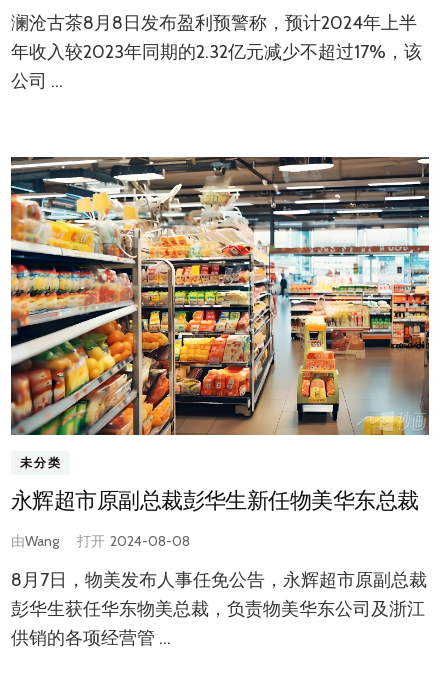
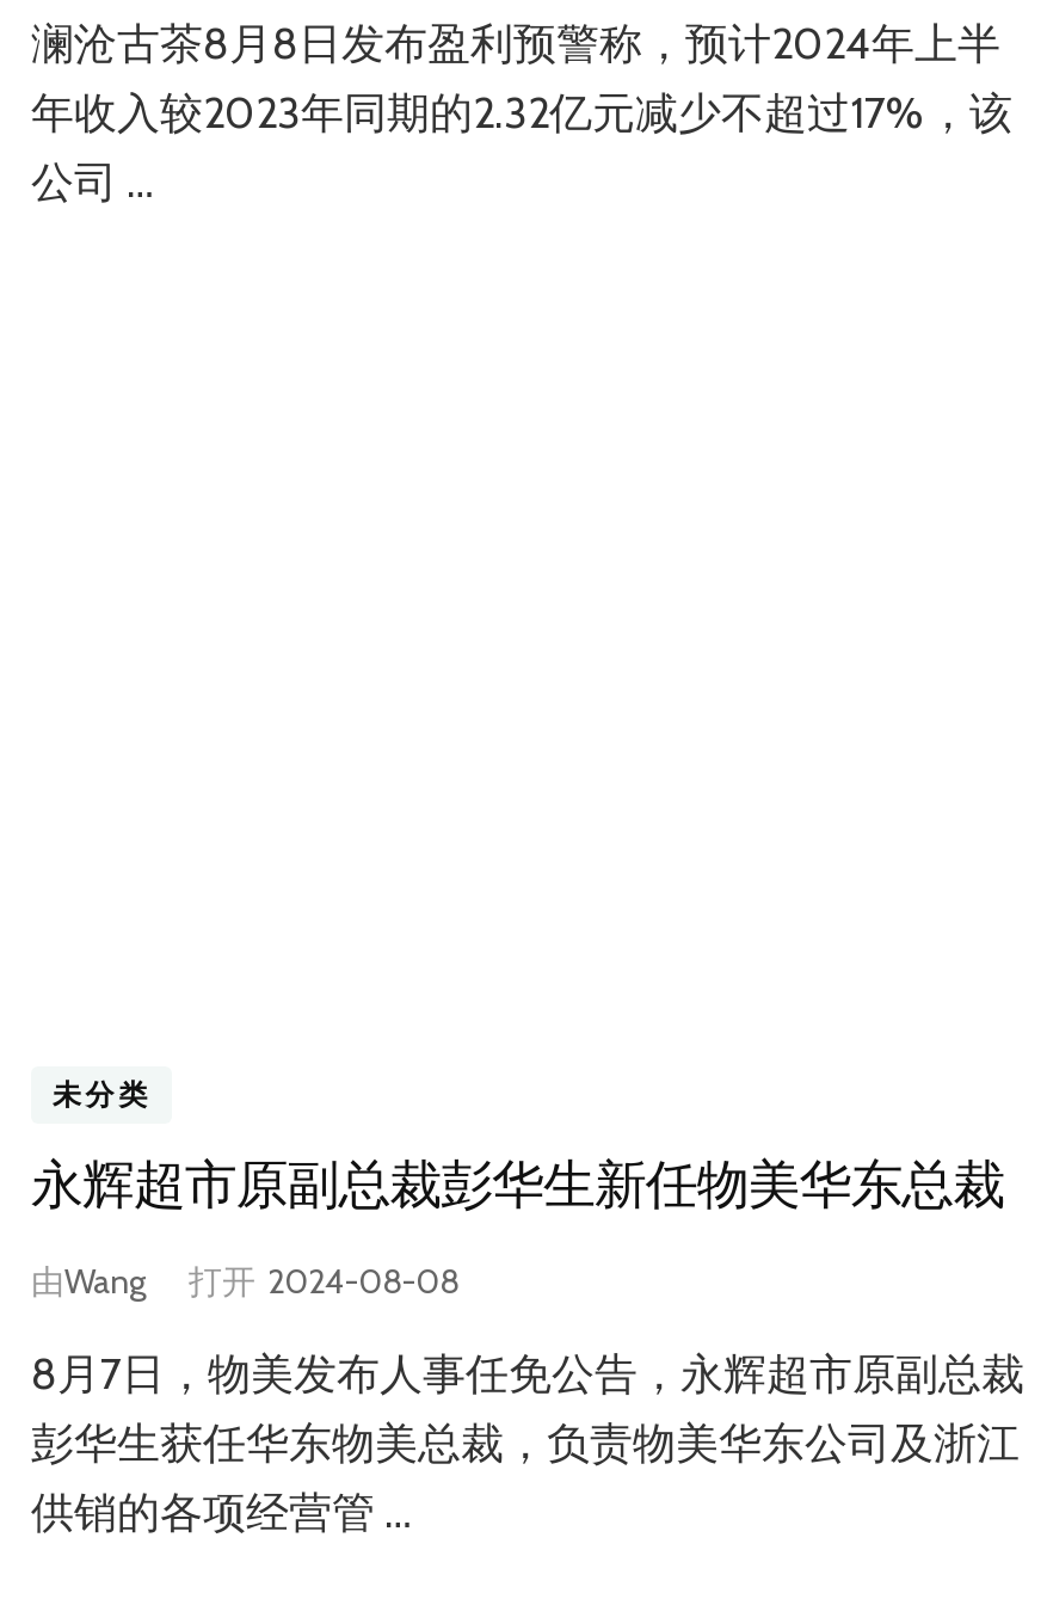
[10,156,430,436] [image] -> none

